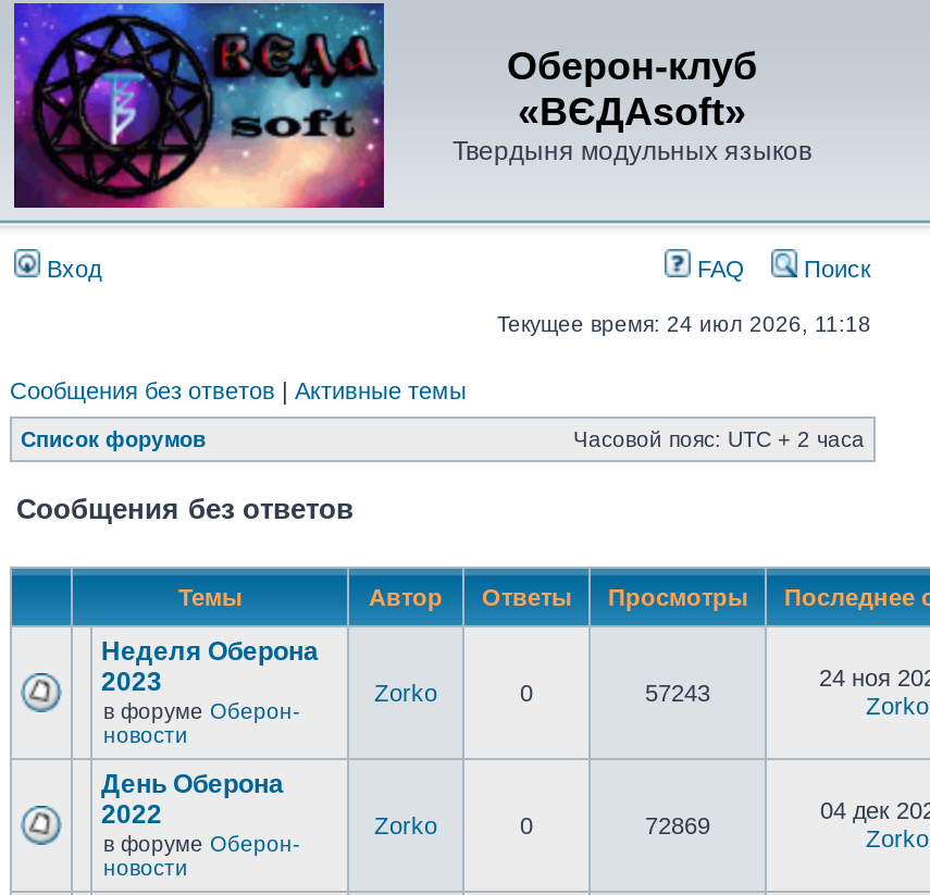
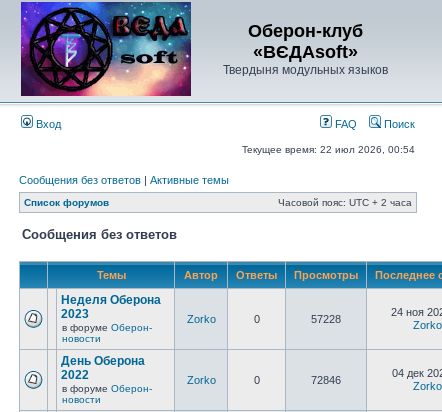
[497,312,871,336] Текущее время: 24 июл 2026, 11:18 -> [242,144,415,155] Текущее время: 22 июл 2026, 00:54
[645,680,710,706] 57243 -> [311,313,341,325] 57228
[645,812,710,838] 72869 -> [311,374,341,386] 72846

